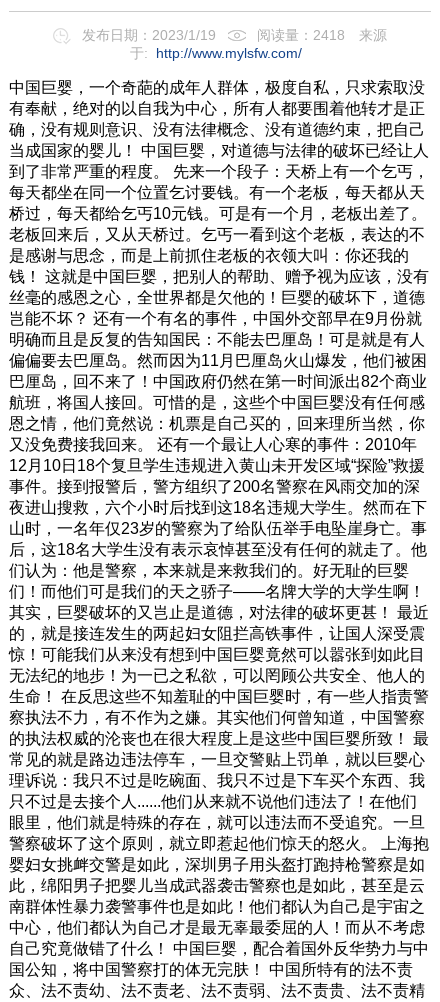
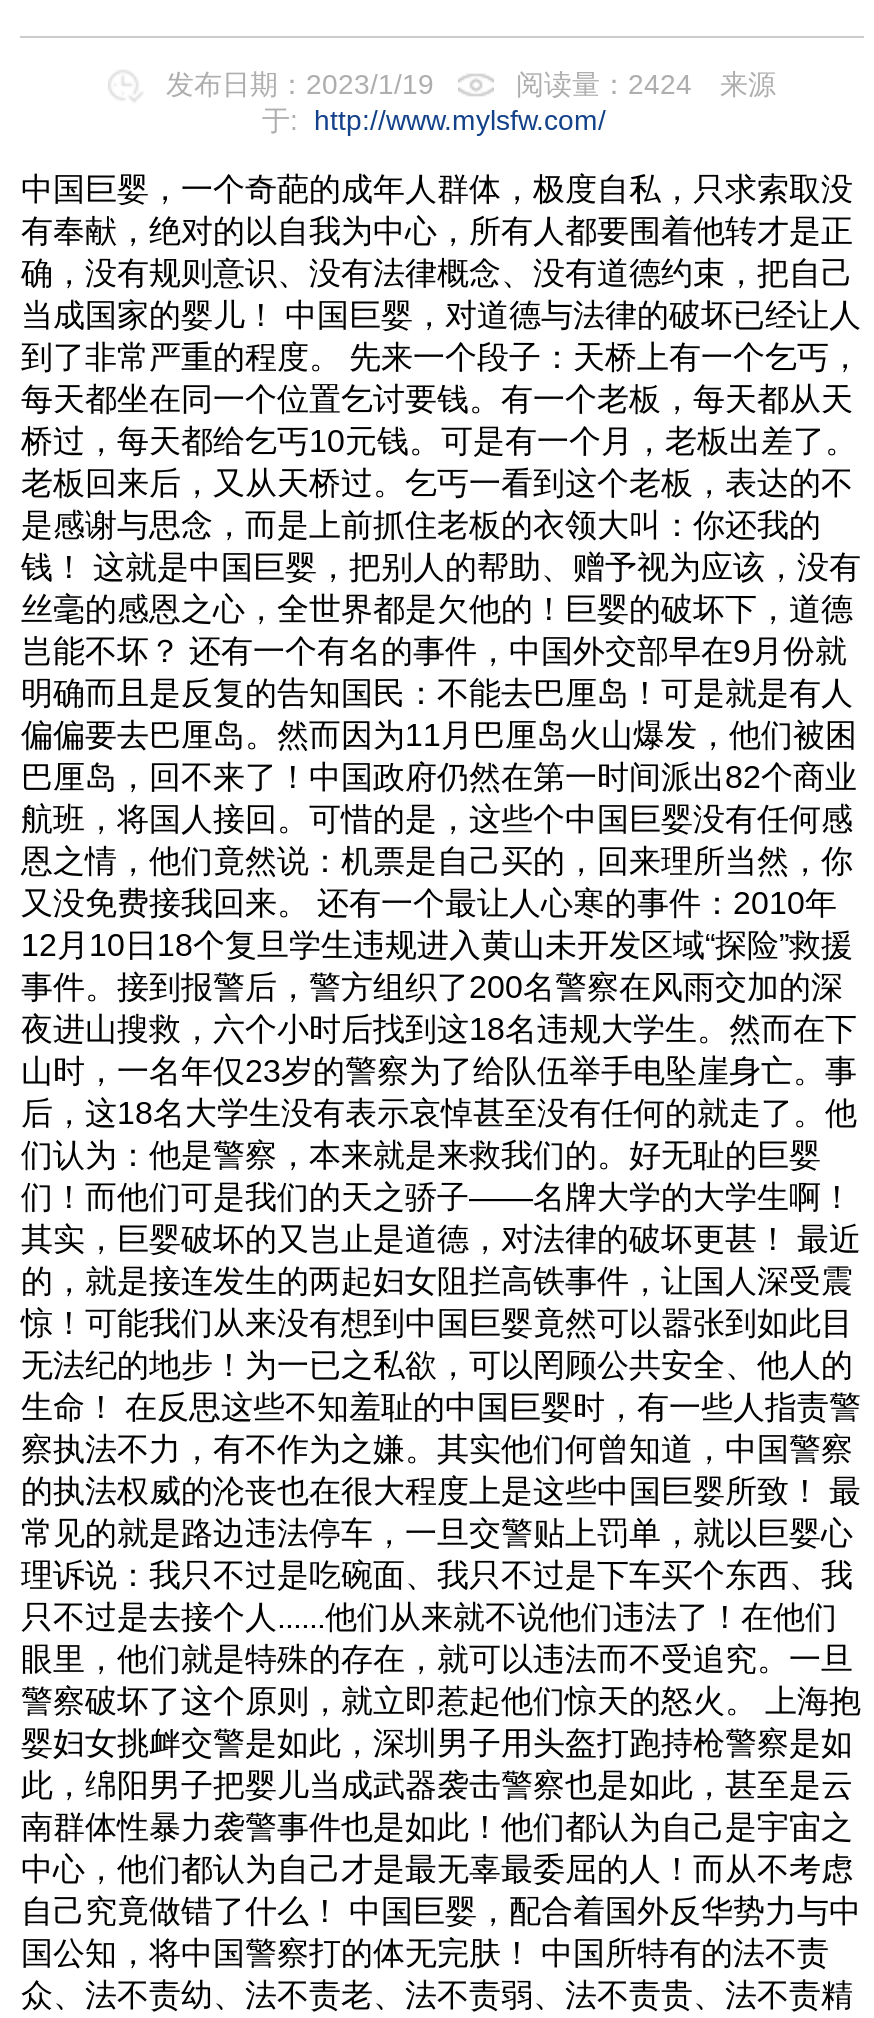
[257,27,387,43] 阅读量：2418 来源 -> [516,68,776,100] 阅读量：2424 来源

